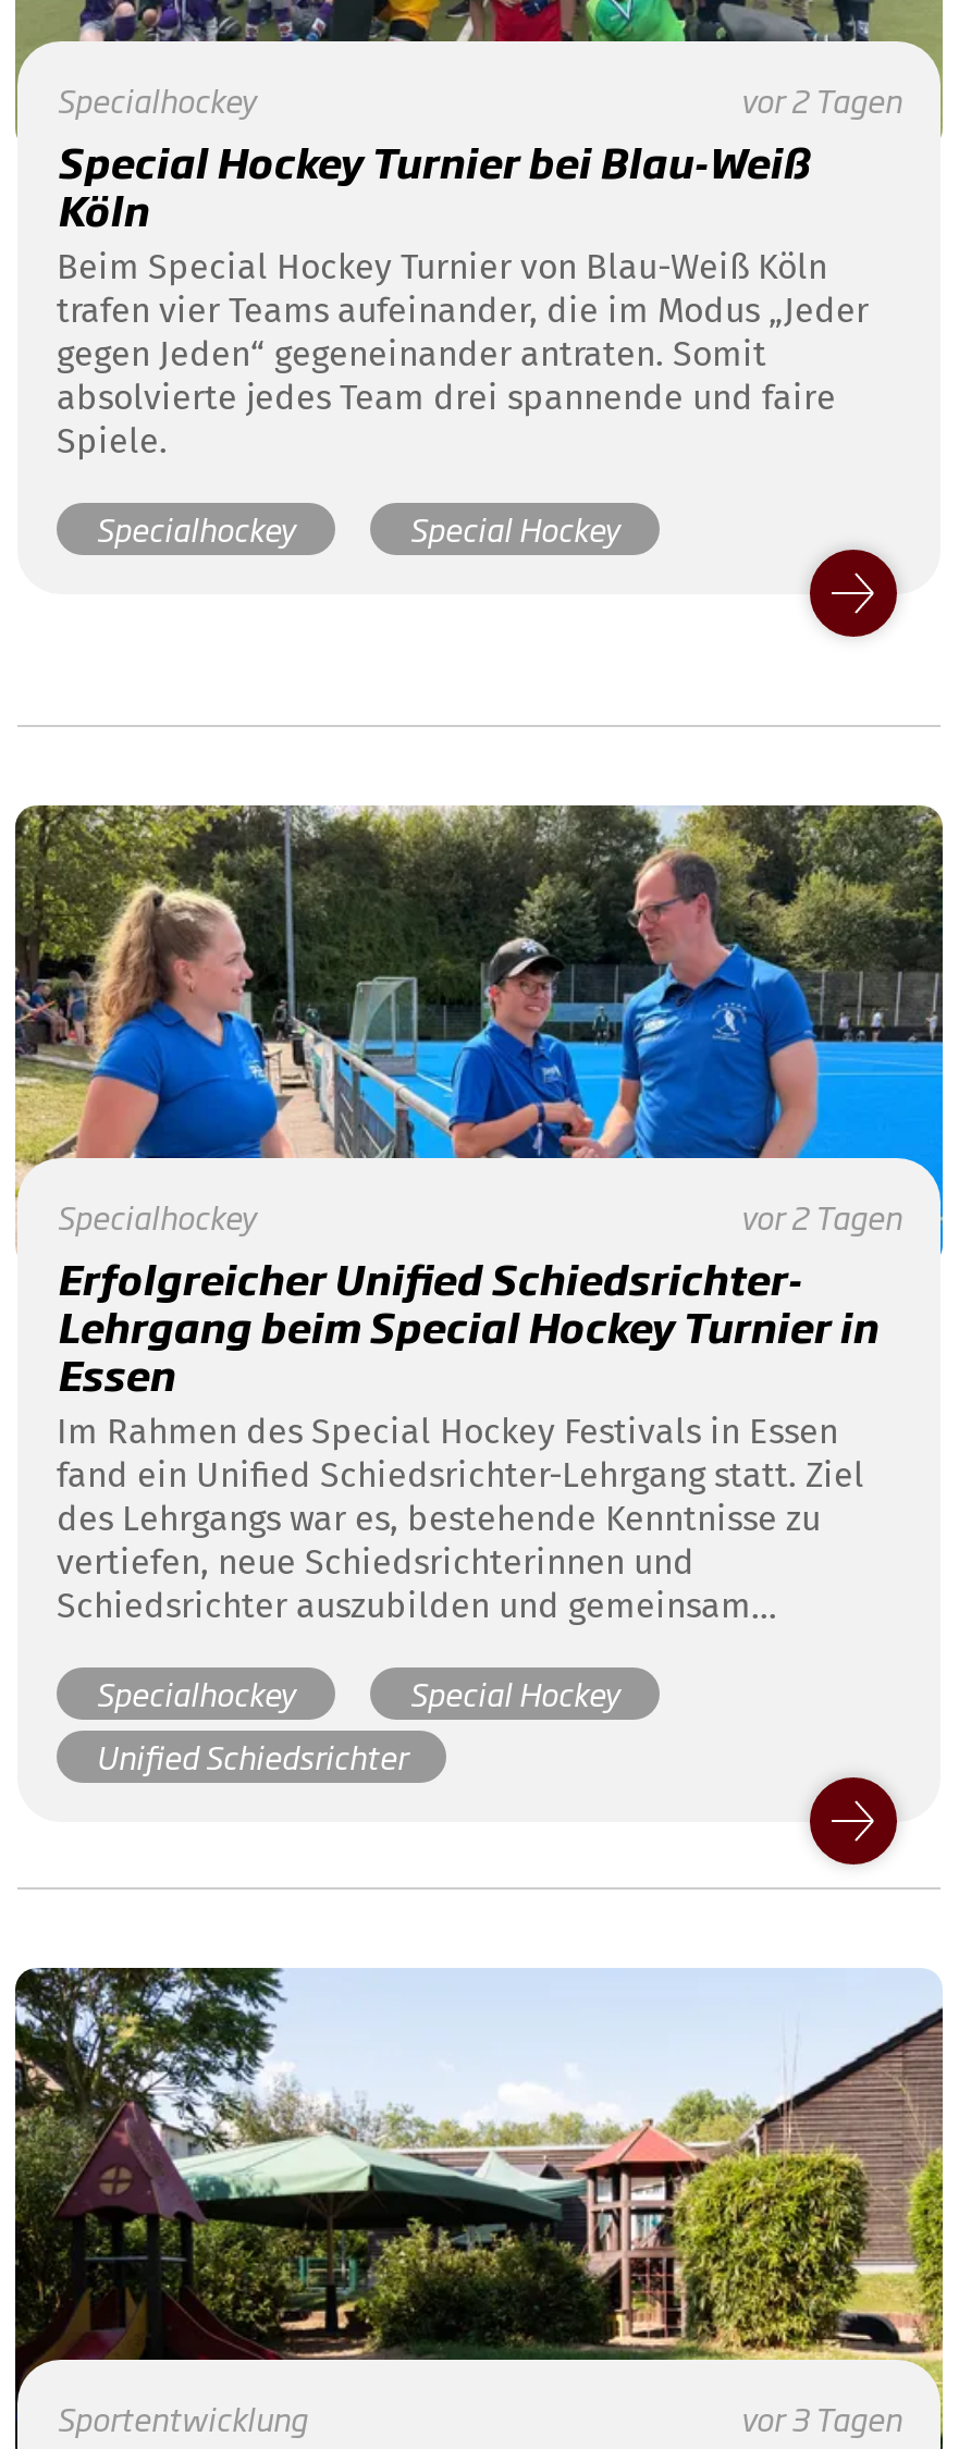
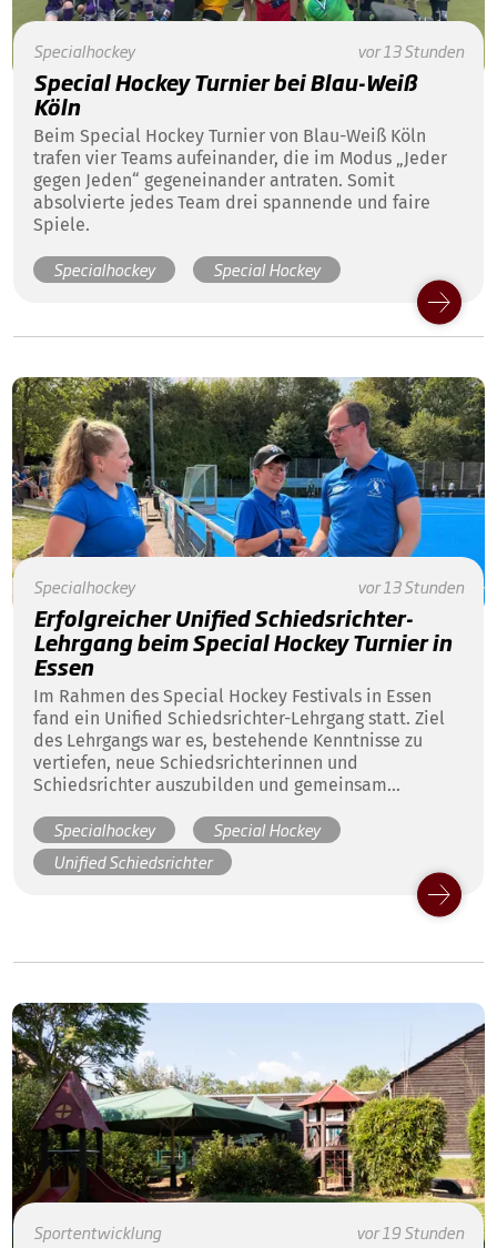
[740,76,901,121] vor 2 Tagen -> [357,38,464,62] vor 13 Stunden
moved [11,801,947,1780] -> [10,375,487,874]: [image] | Specialhockey | Erfolgreicher Unified Schiedsrichter- | ... | Special Hockey | Unified Schiedsrichter
[740,1194,901,1240] vor 2 Tagen -> [357,575,464,598] vor 13 Stunden
[740,2396,901,2441] vor 3 Tagen -> [356,1221,464,1244] vor 19 Stunden

